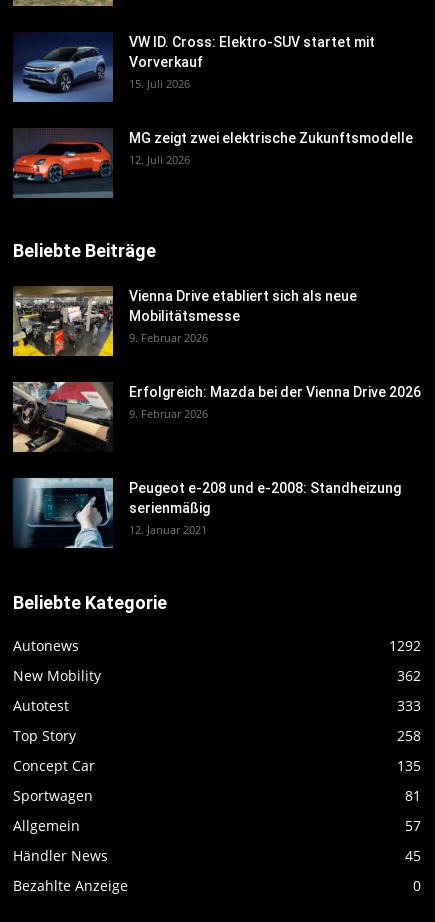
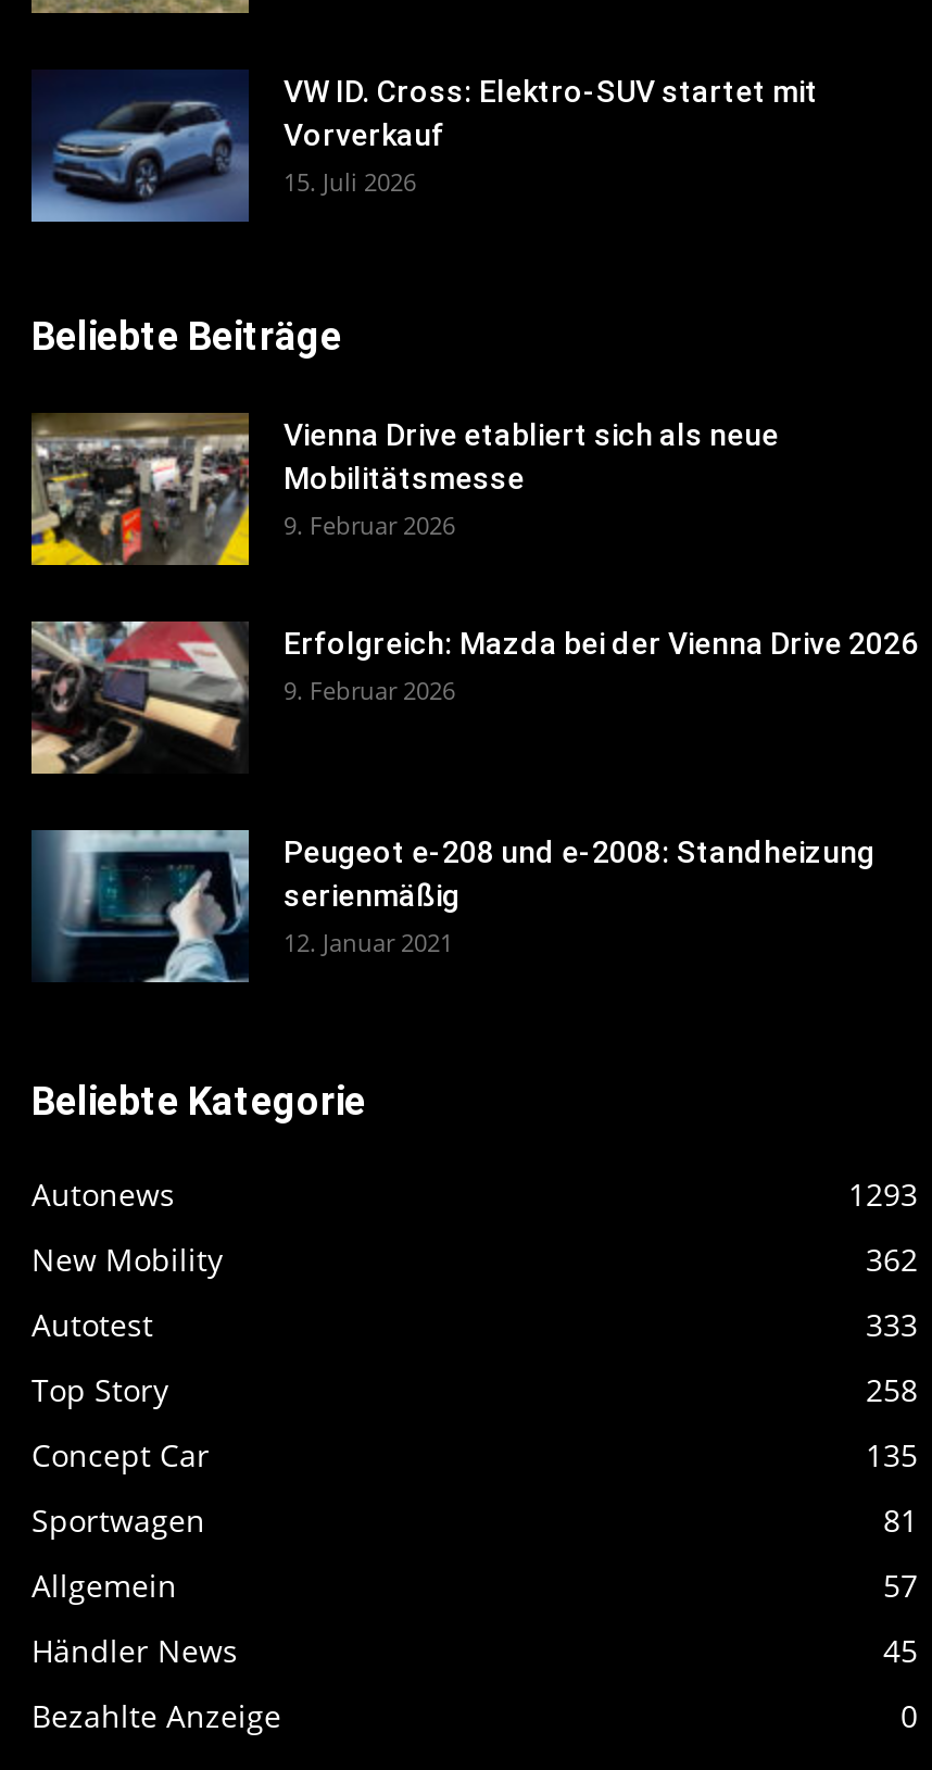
[12,128,413,199] [image] | MG zeigt zwei elektrische Zukunftsmodelle | 12. Juli 2026 -> none
[389,636,421,655] 1292 -> [848,1173,918,1215] 1293

